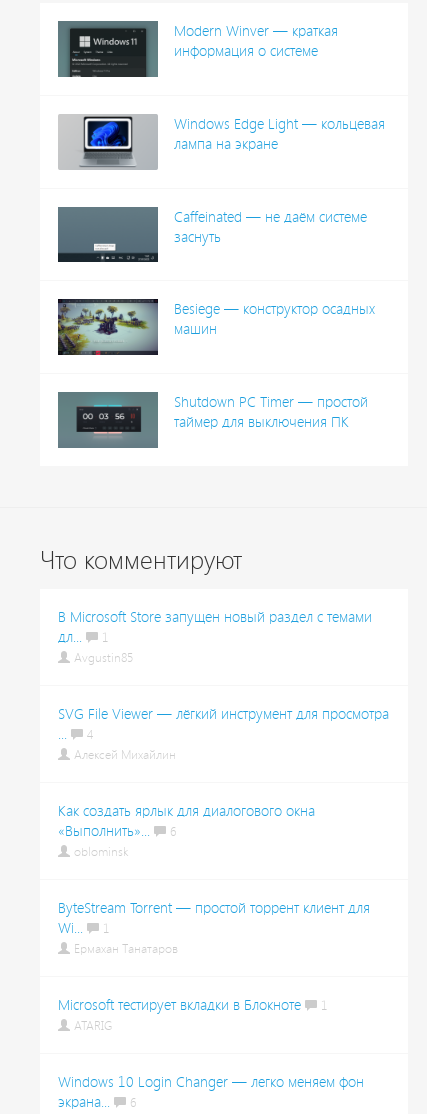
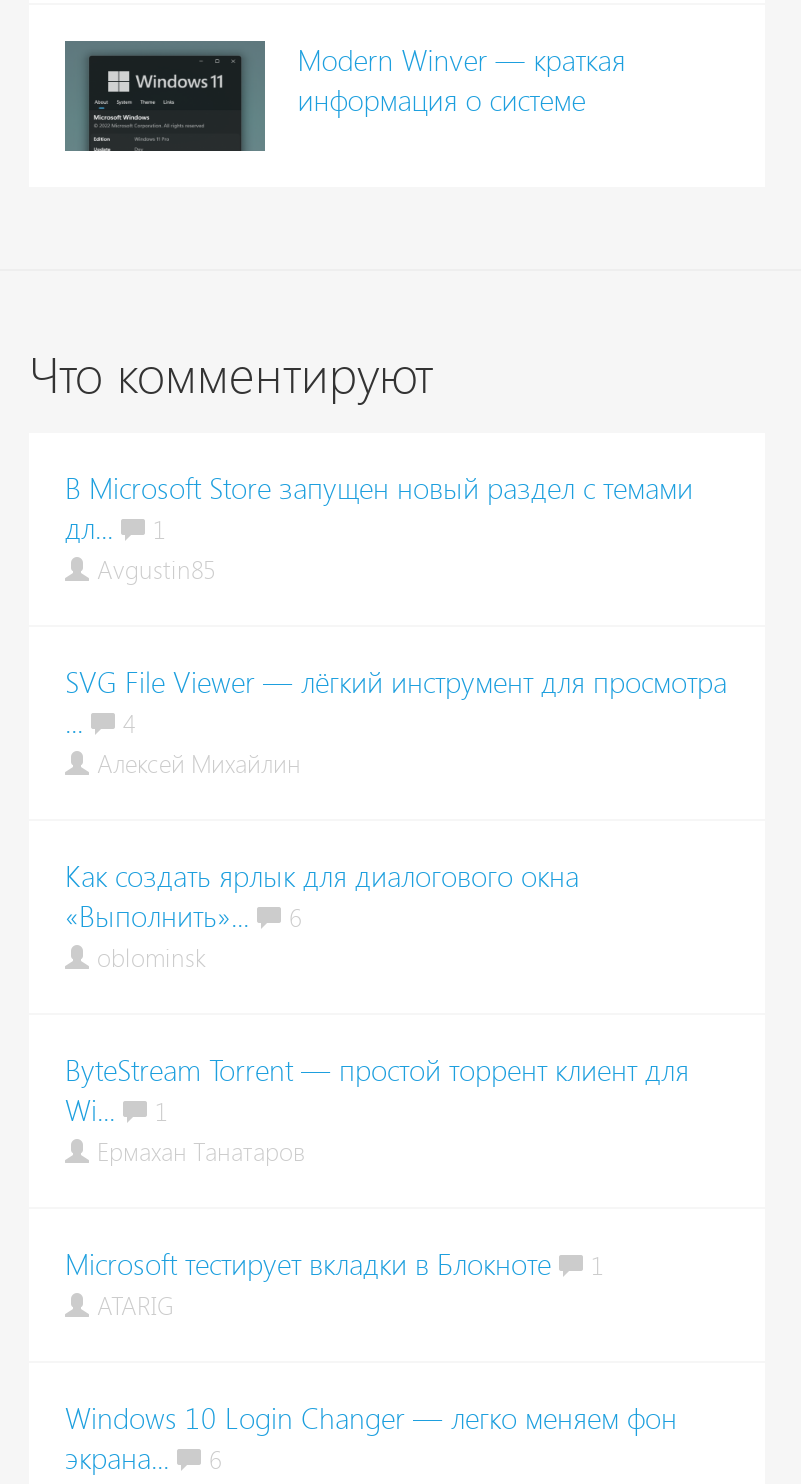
[58,114,385,170] [image] | Windows Edge Light — кольцевая | лампа на экране -> none
[57,206,367,263] [image] | Caffeinated — не даём системе | заснуть -> none
[57,298,375,356] [image] | Besiege — конструктор осадных | машин -> none
[69,393,368,448] [image] | Shutdown PC Timer — простой | таймер для выключения ПК -> none

